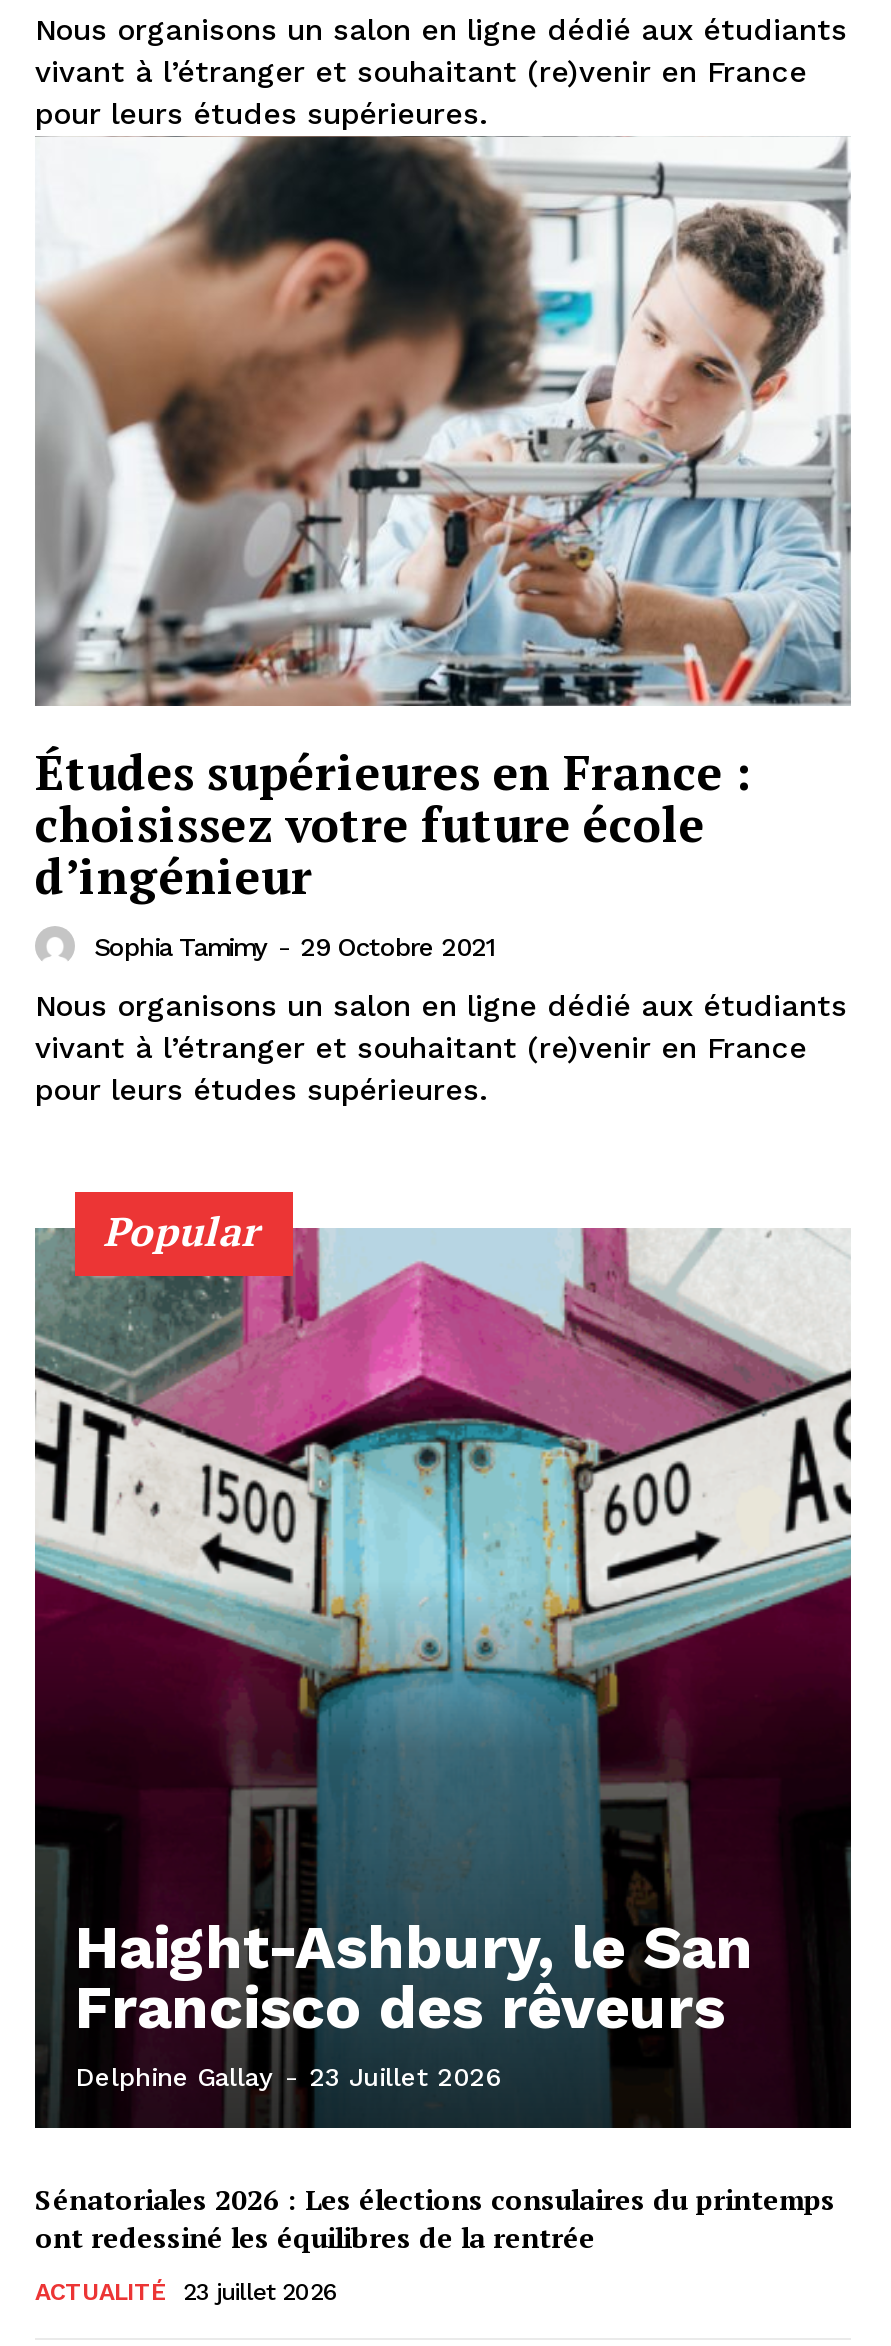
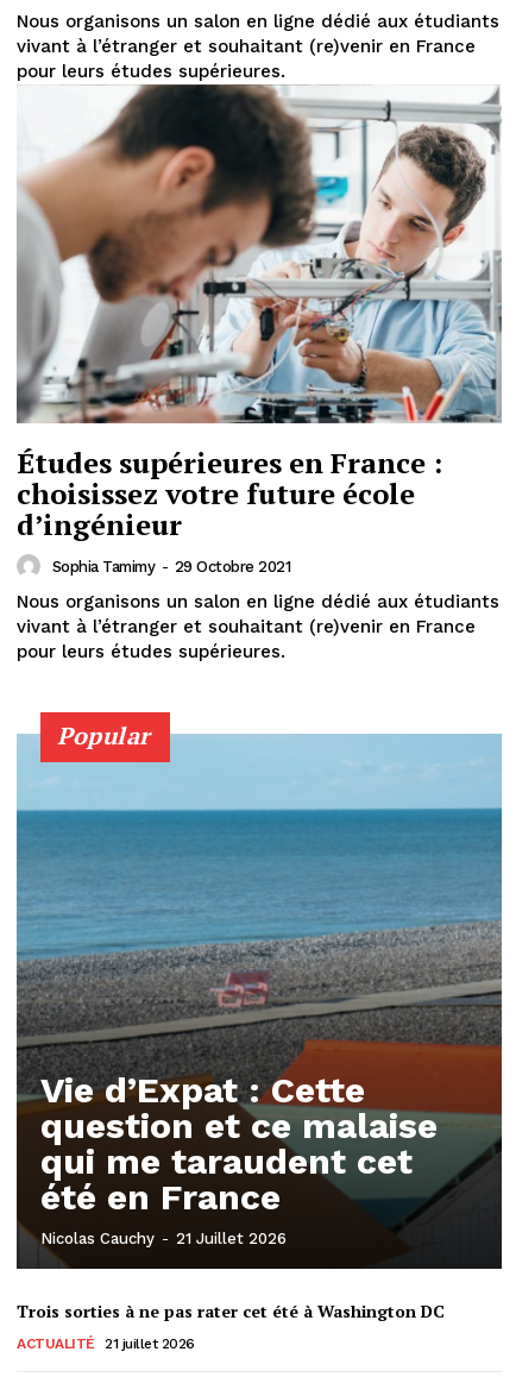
[33,1226,853,2126] [image] | Haight-Ashbury, le San | Francisco des rêveurs | Delphine Gallay - 23 Juillet 2026 -> [15,734,503,1269] [image] | Vie d’Expat : Cette | question et ce malaise | qui me taraudent cet | été en France | Nicolas Cauchy - 21 Juillet 2026
[35,2181,835,2257] Sénatoriales 2026 : Les élections consulaires du printemps | ont redessiné les équilibres de la rentrée -> [17,1300,445,1323] Trois sorties à ne pas rater cet été à Washington DC
[35,2279,338,2307] ACTUALITÉ 23 juillet 2026 -> [17,1336,194,1353] ACTUALITÉ 21 juillet 2026

